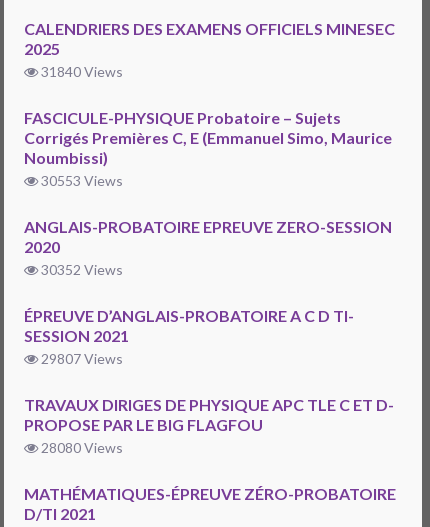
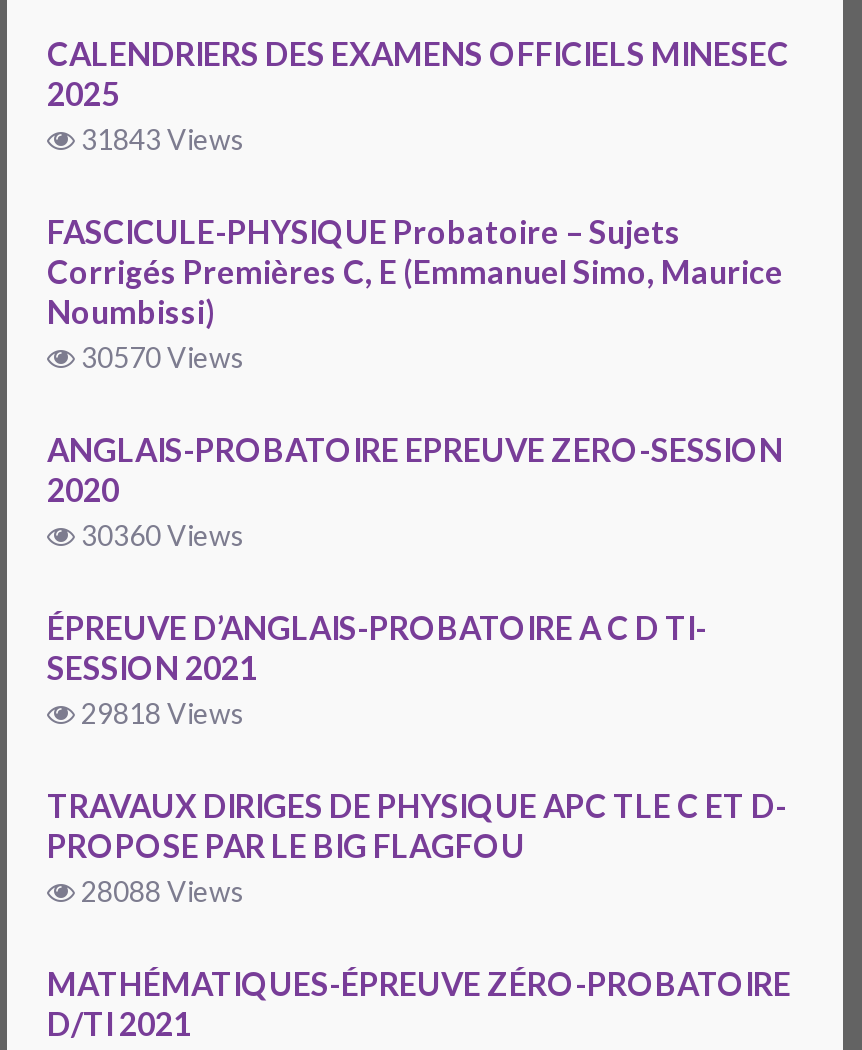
[38,63,123,80] 31840 Views -> [75,123,245,157] 31843 Views
[38,172,123,189] 30553 Views -> [75,341,245,375] 30570 Views
[38,261,123,278] 30352 Views -> [75,519,245,553] 30360 Views
[38,350,123,367] 29807 Views -> [75,697,245,731] 29818 Views
[38,439,123,456] 28080 Views -> [75,875,245,909] 28088 Views

